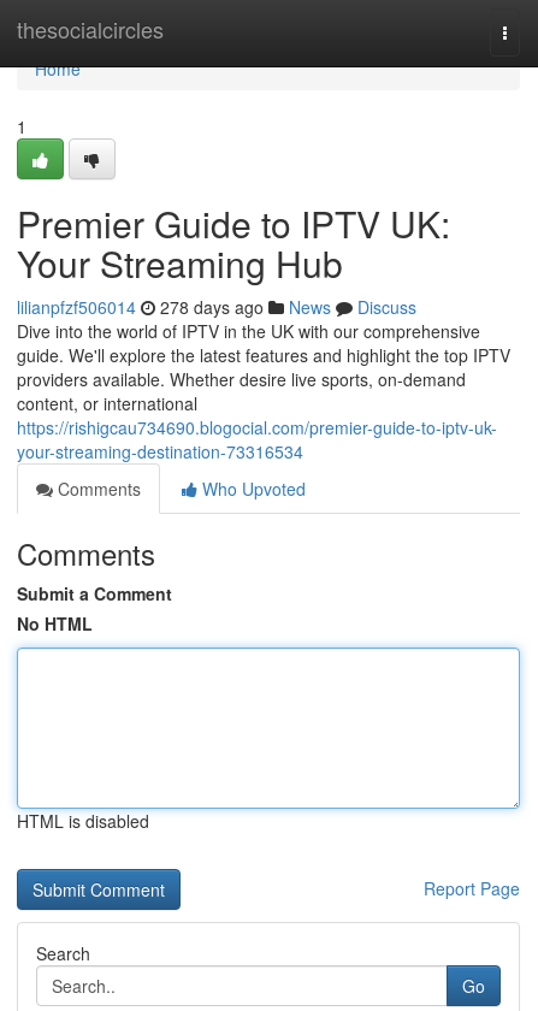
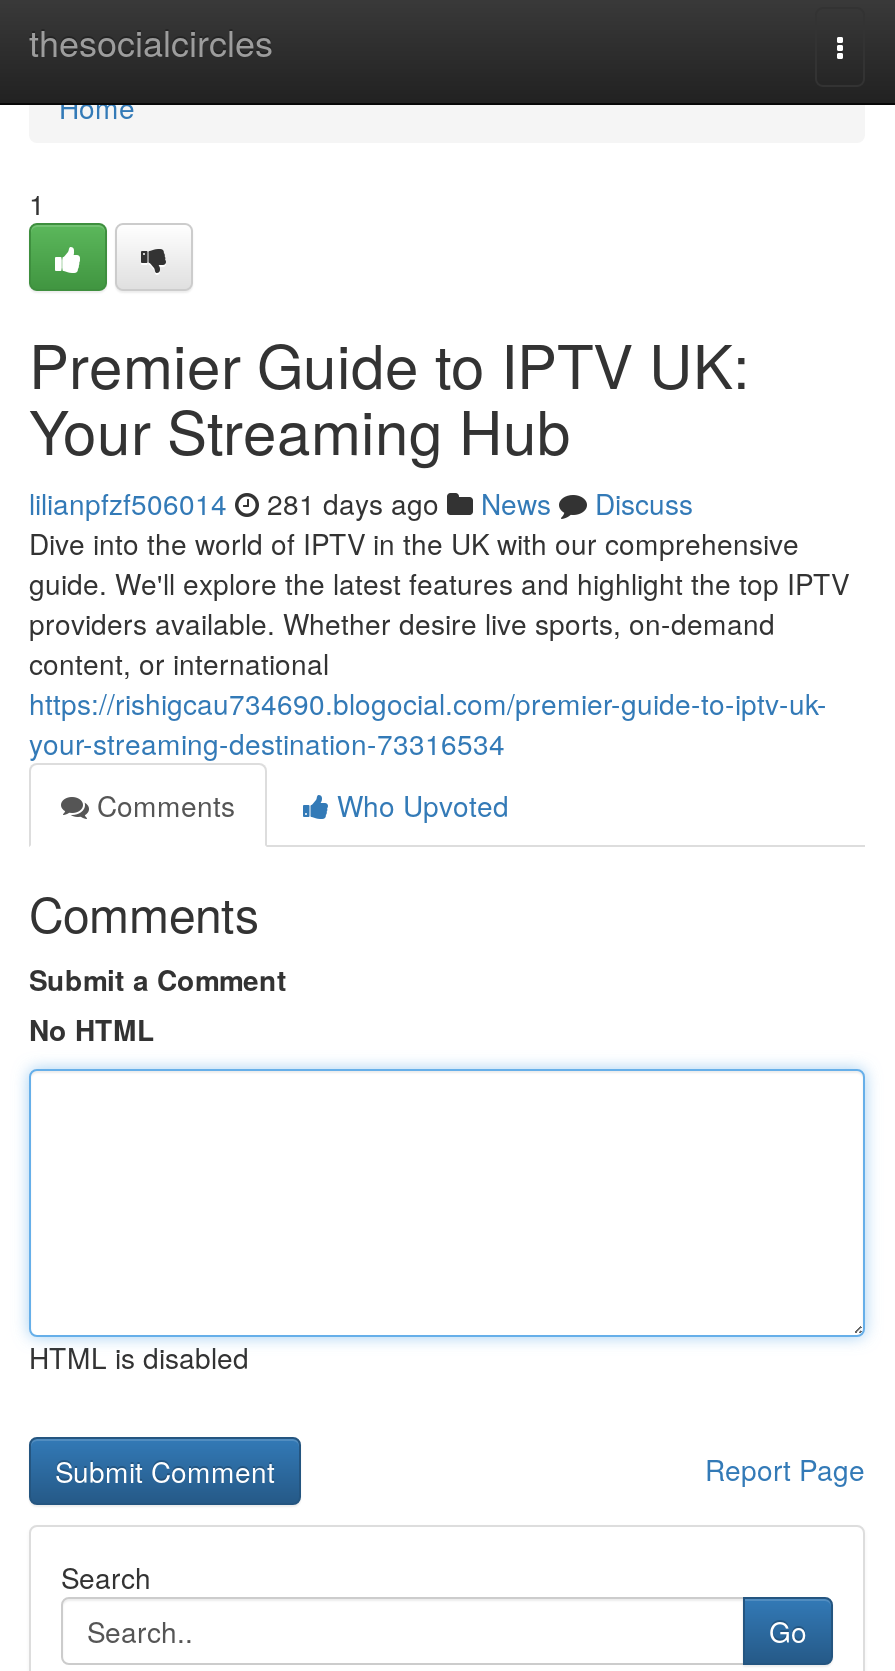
[17,295,416,319] lilianpfzf506014 278 days ago News Discuss -> [29,483,693,523] lilianpfzf506014 281 days ago News Discuss

